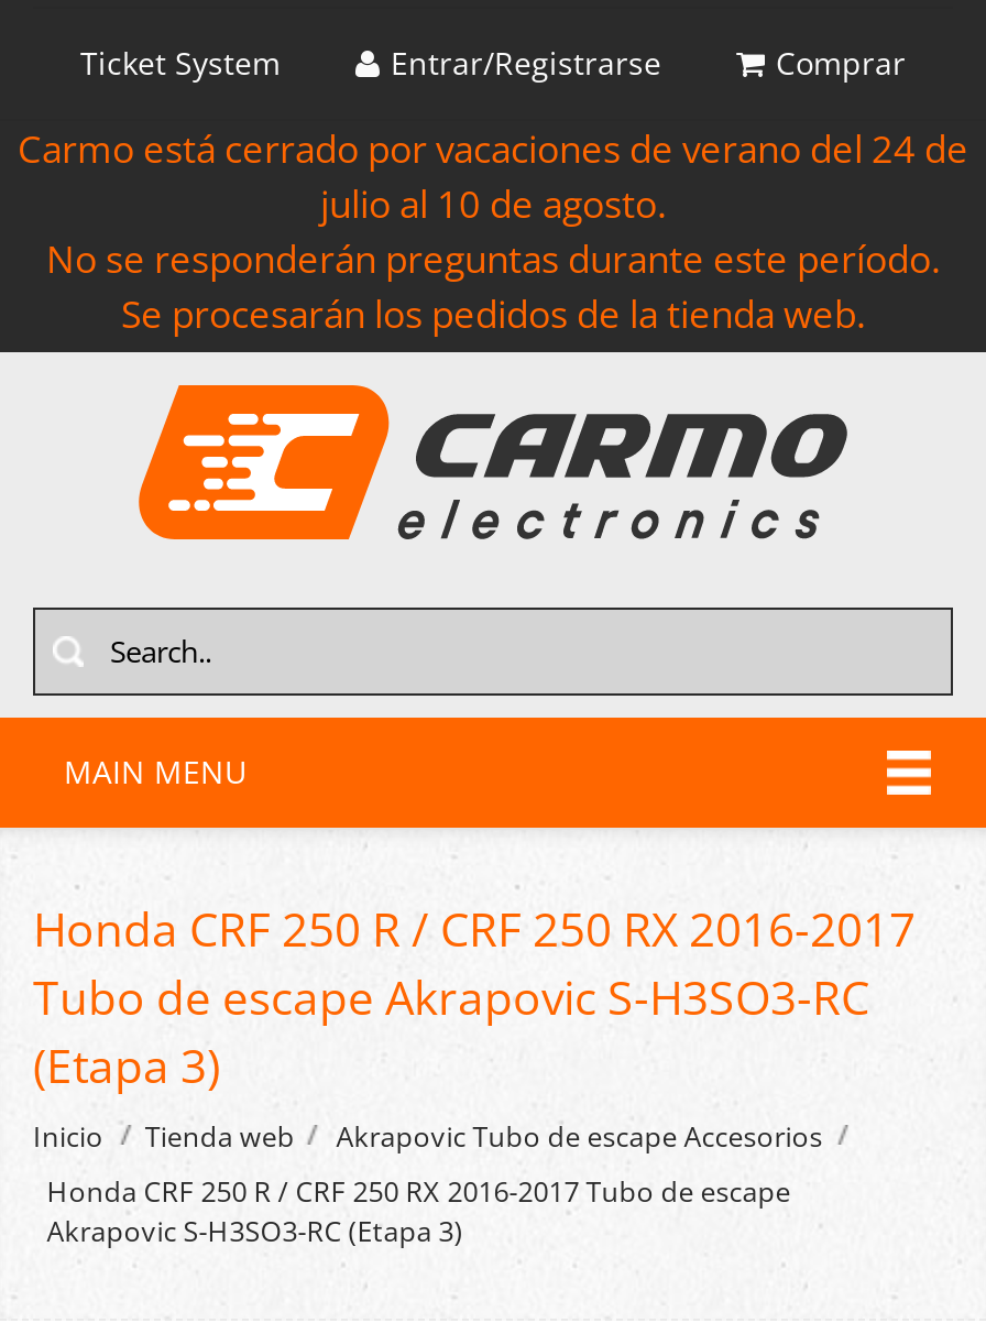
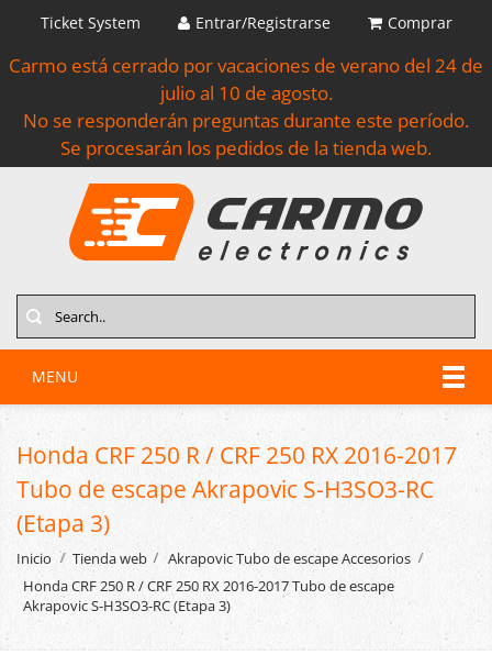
[64,751,246,792] MAIN MENU -> [32,366,78,387] MENU

